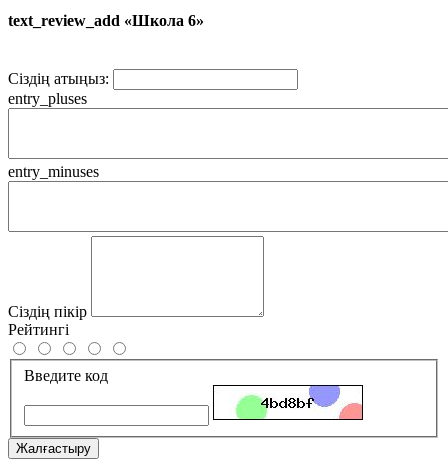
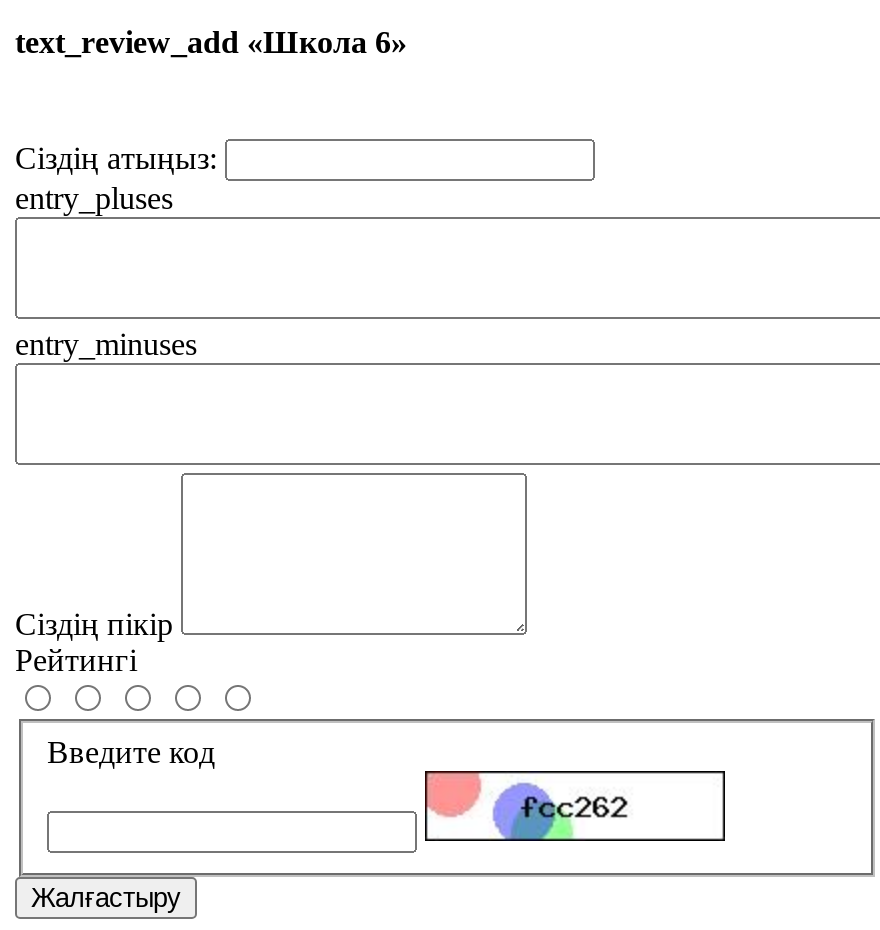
[212,385,363,420] [image] -> [423,771,725,841] [image]

